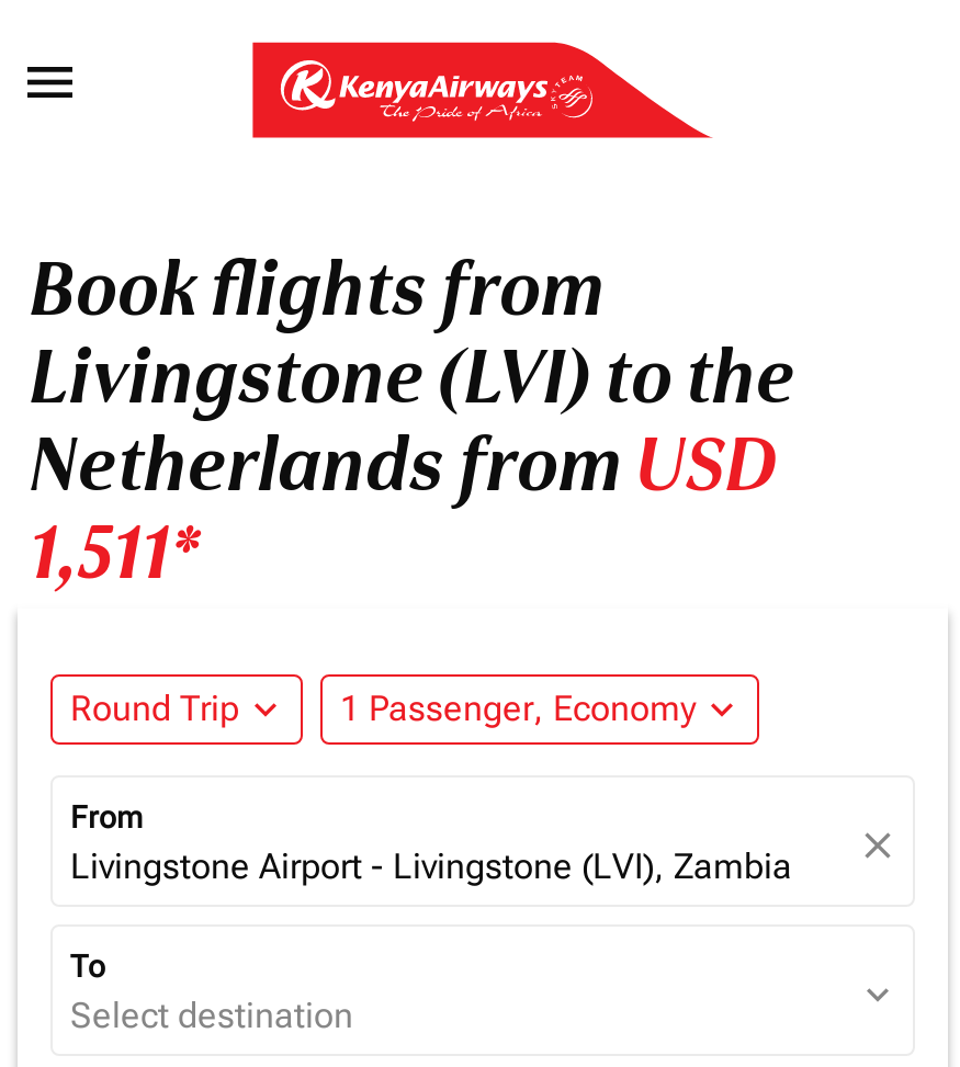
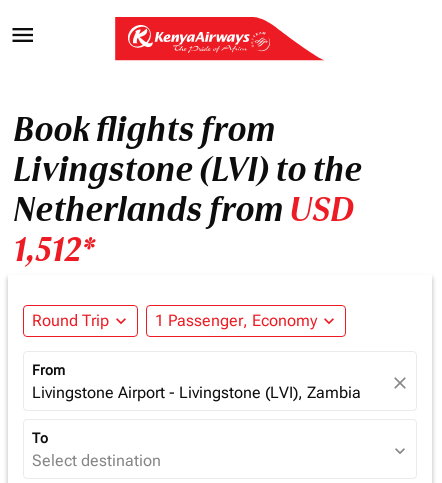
[29,508,200,600] 1,511* -> [13,229,95,271] 1,512*

